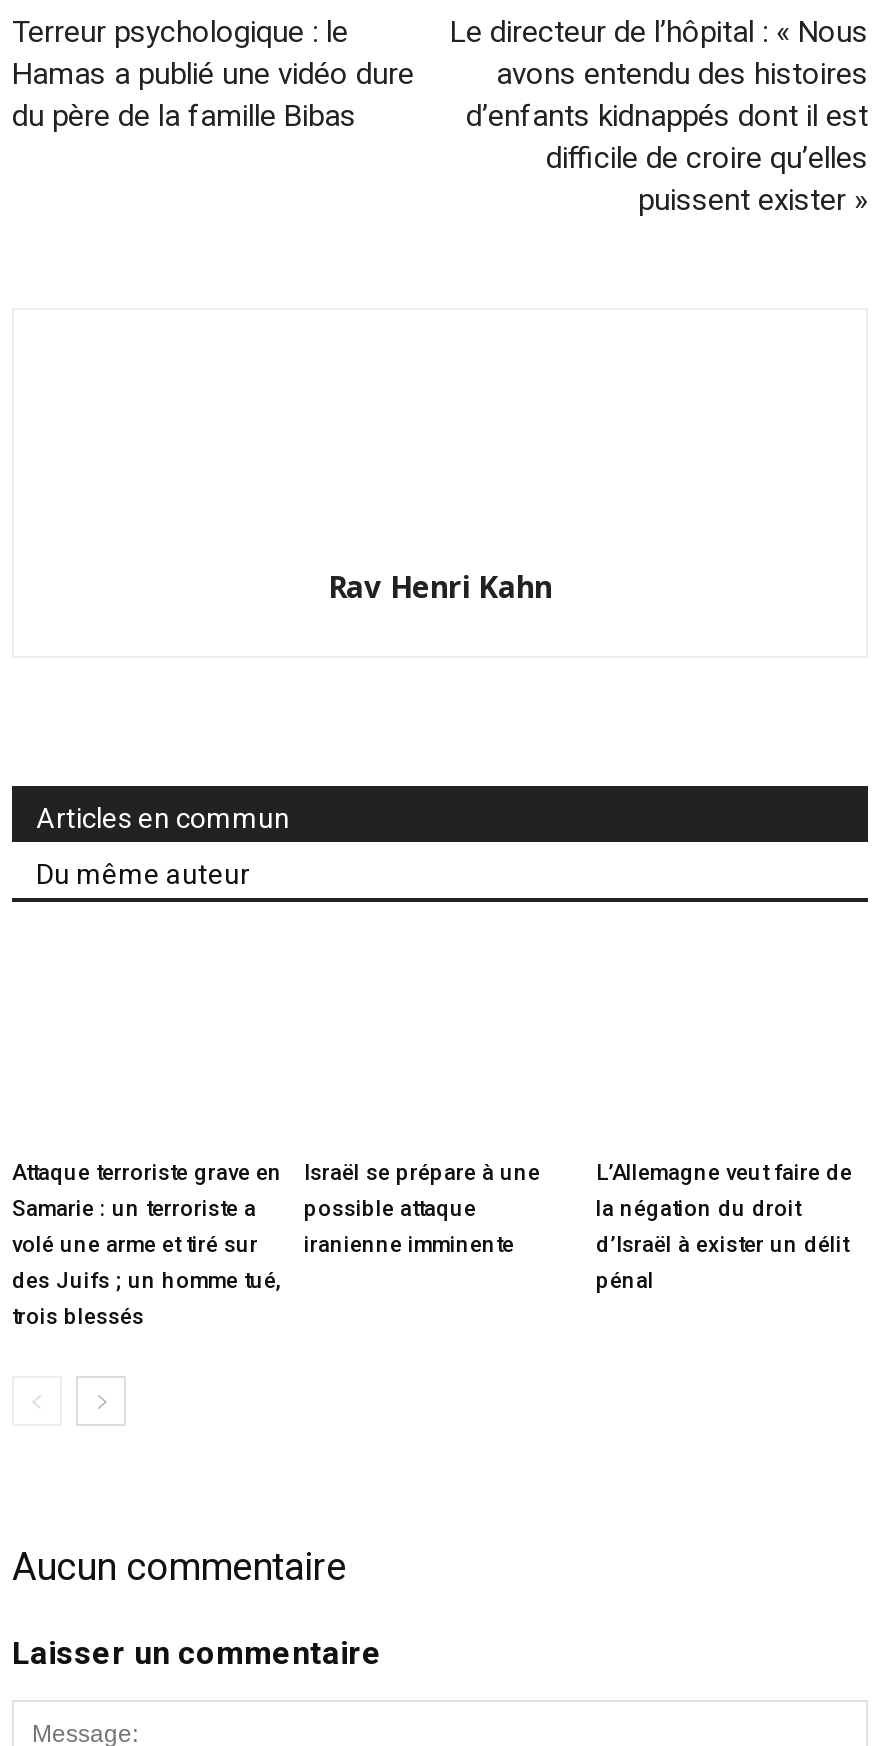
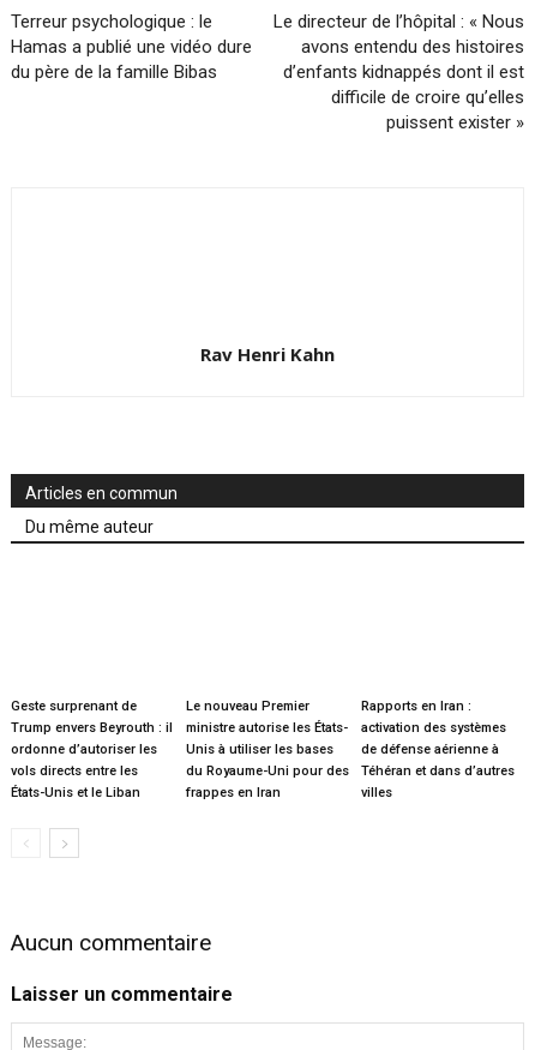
[12,1160,282,1330] Attaque terroriste grave en | Samarie : un terroriste a | volé une arme et tiré sur | des Juifs ; un homme tué, | trois blessés -> [11,699,173,801] Geste surprenant de | Trump envers Beyrouth : il | ordonne d’autoriser les | vols directs entre les | États-Unis et le Liban
[304,1160,540,1258] Israël se prépare à une | possible attaque | iranienne imminente -> [186,699,349,801] Le nouveau Premier | ministre autorise les États- | Unis à utiliser les bases | du Royaume-Uni pour des | frappes en Iran
[596,1160,852,1294] L’Allemagne veut faire de | la négation du droit | d’Israël à exister un délit | pénal -> [361,699,515,801] Rapports en Iran : | activation des systèmes | de défense aérienne à | Téhéran et dans d’autres | villes

